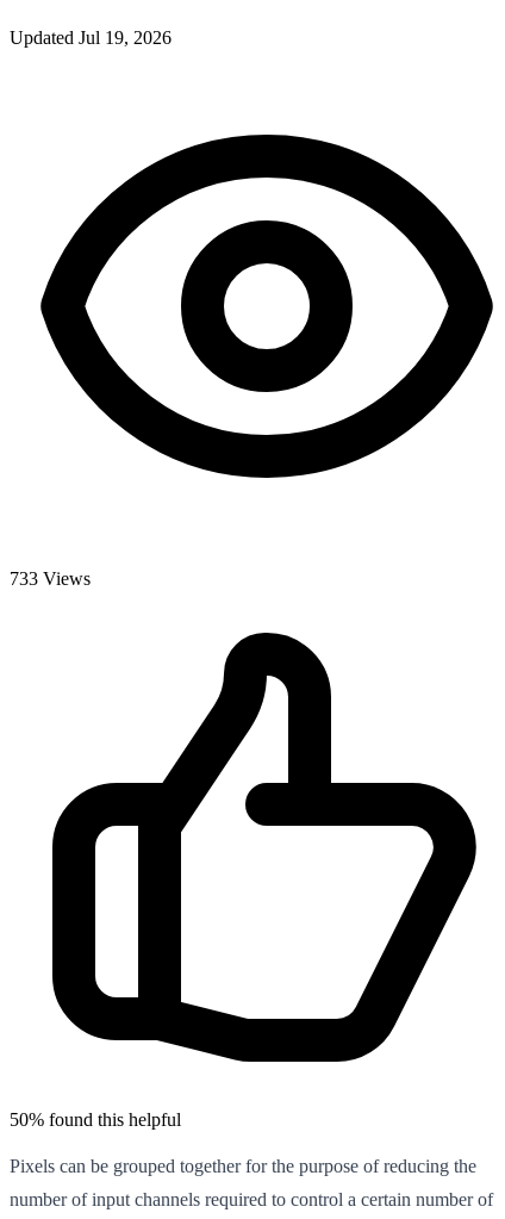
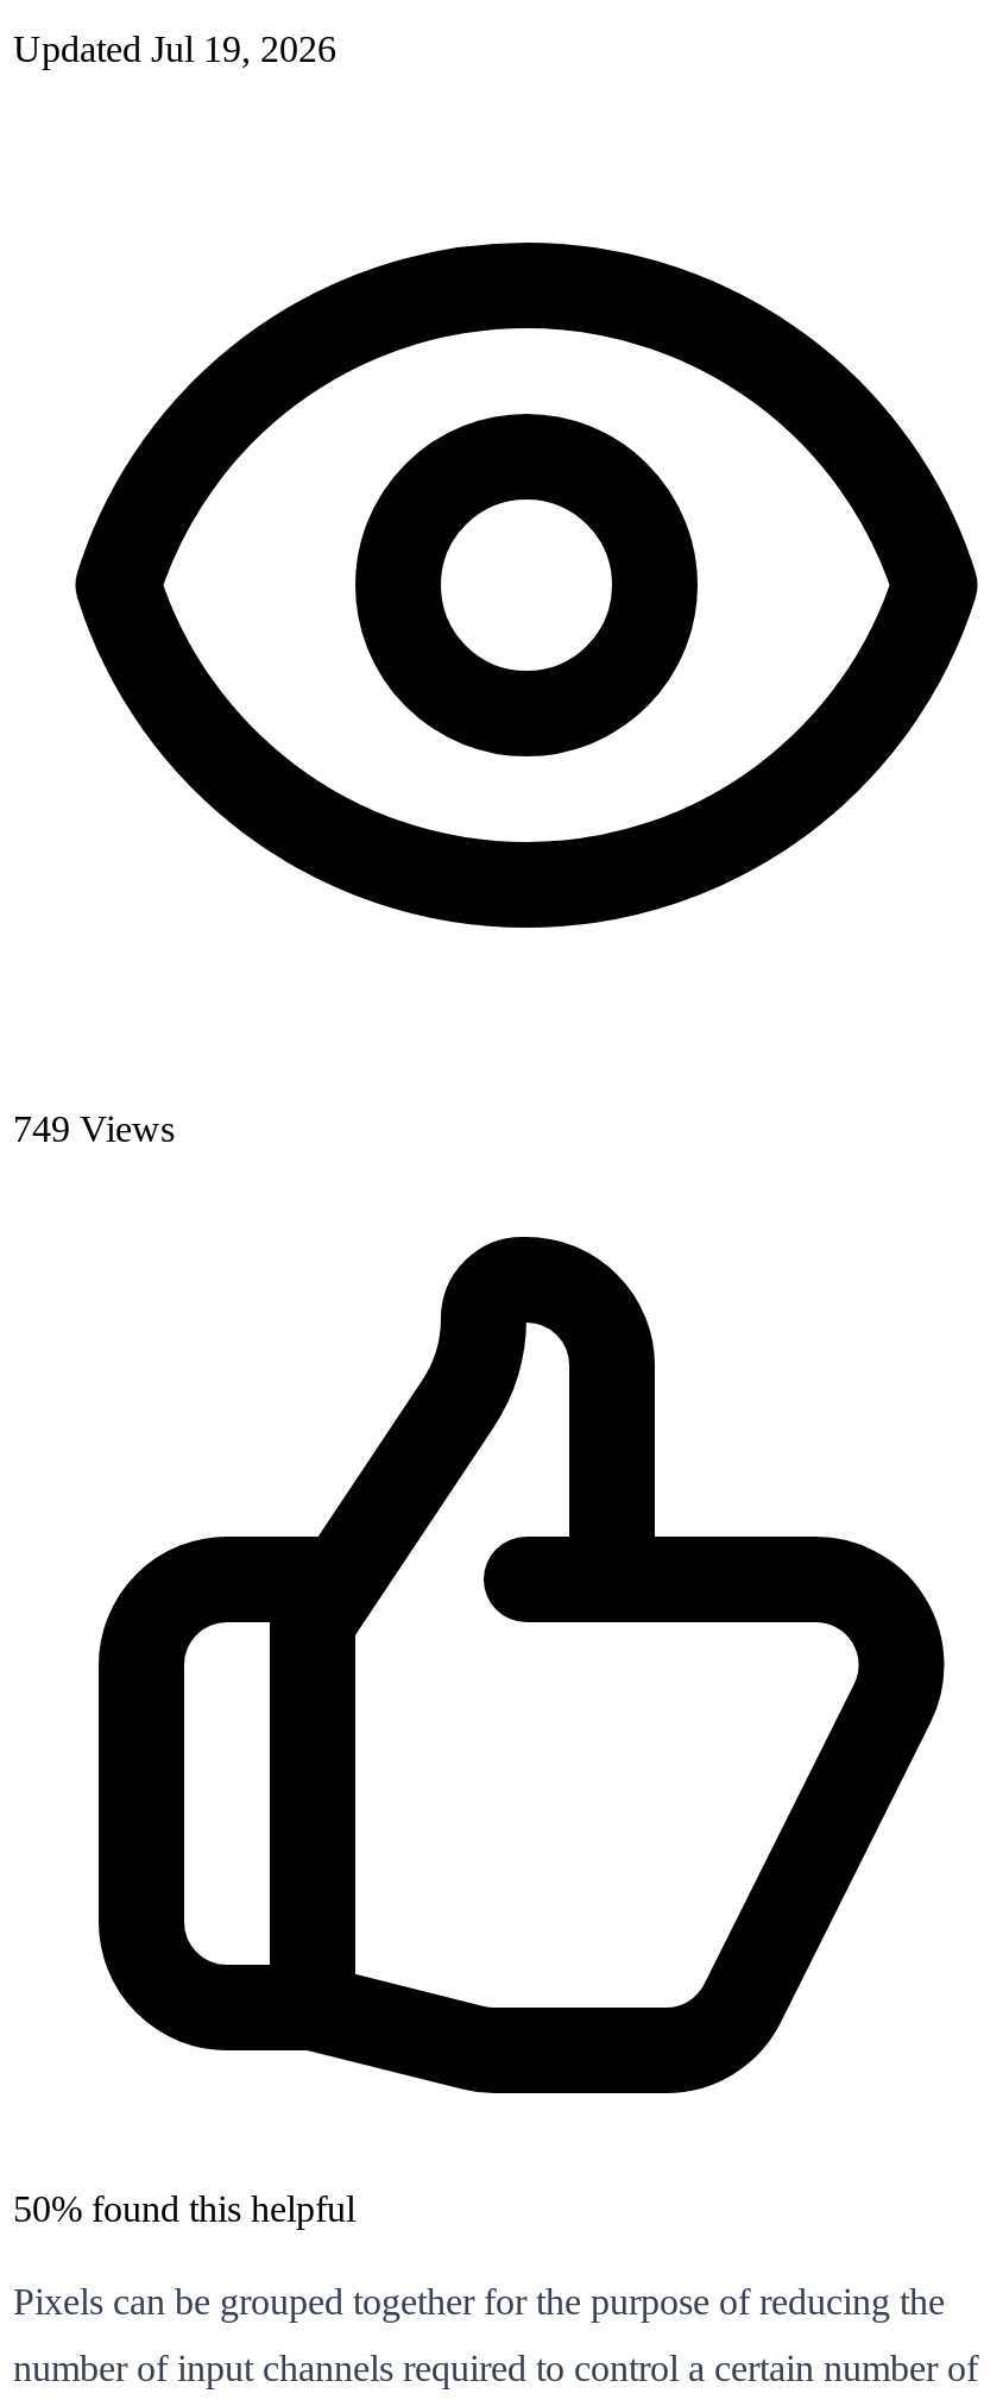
[10,568,91,588] 733 Views -> [13,1108,175,1148] 749 Views

